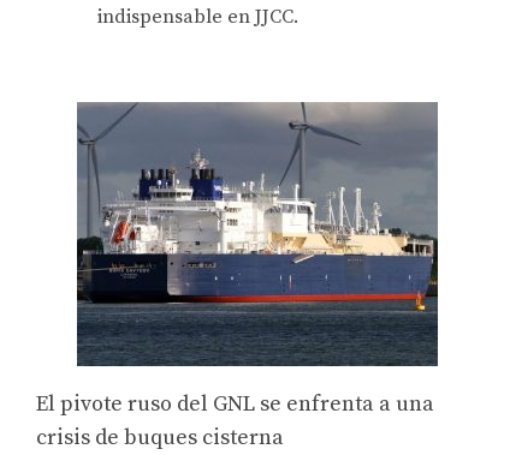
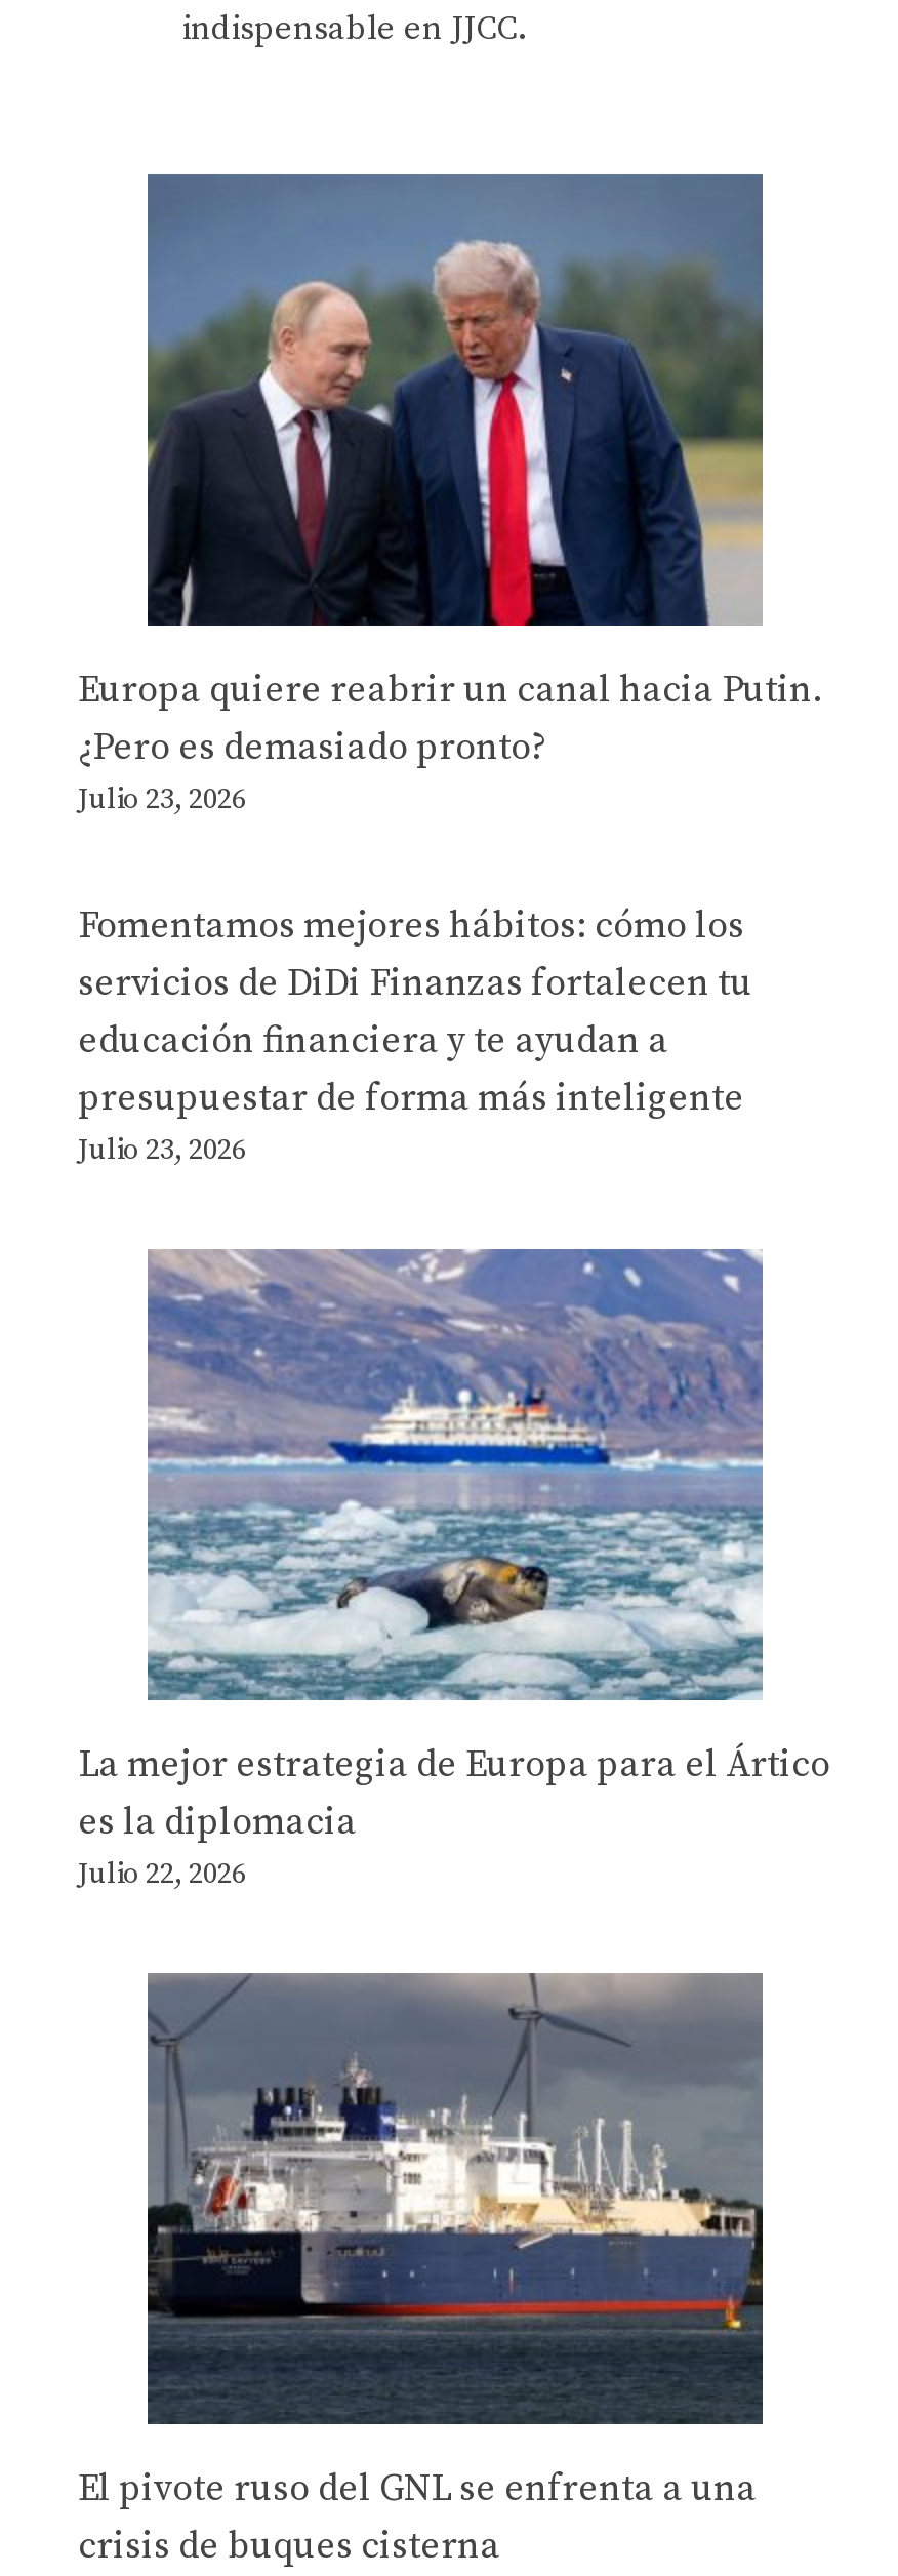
none -> [78,174,822,1169] [image] | Europa quiere reabrir un canal hacia Putin. | ¿Pero es demasiado pronto? | Julio 23, 2026 | Fomentamos mejores hábitos: cómo los | servicios de DiDi Finanzas fortalecen tu | educación financiera y te ayudan a | presupuestar de forma más inteligente | Julio 23, 2026
none -> [78,1247,830,1893] [image] | La mejor estrategia de Europa para el Ártico | es la diplomacia | Julio 22, 2026

